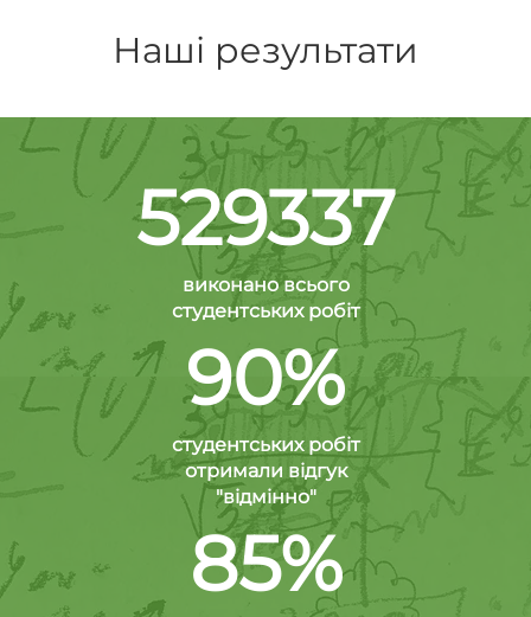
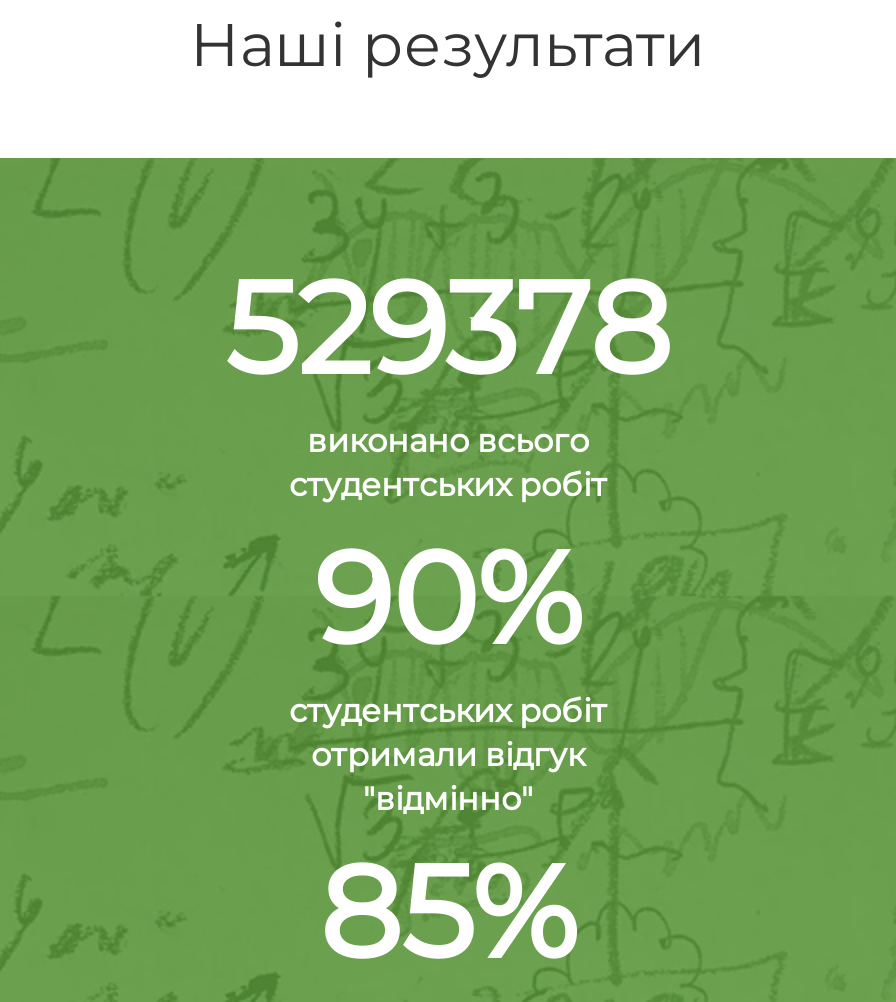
[136,172,395,265] 529337 -> [225,251,671,407] 529378

